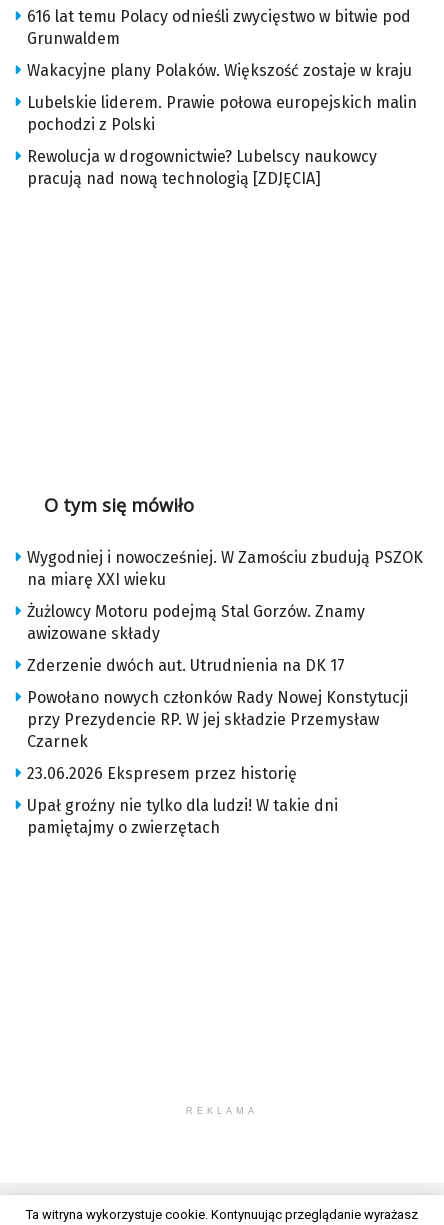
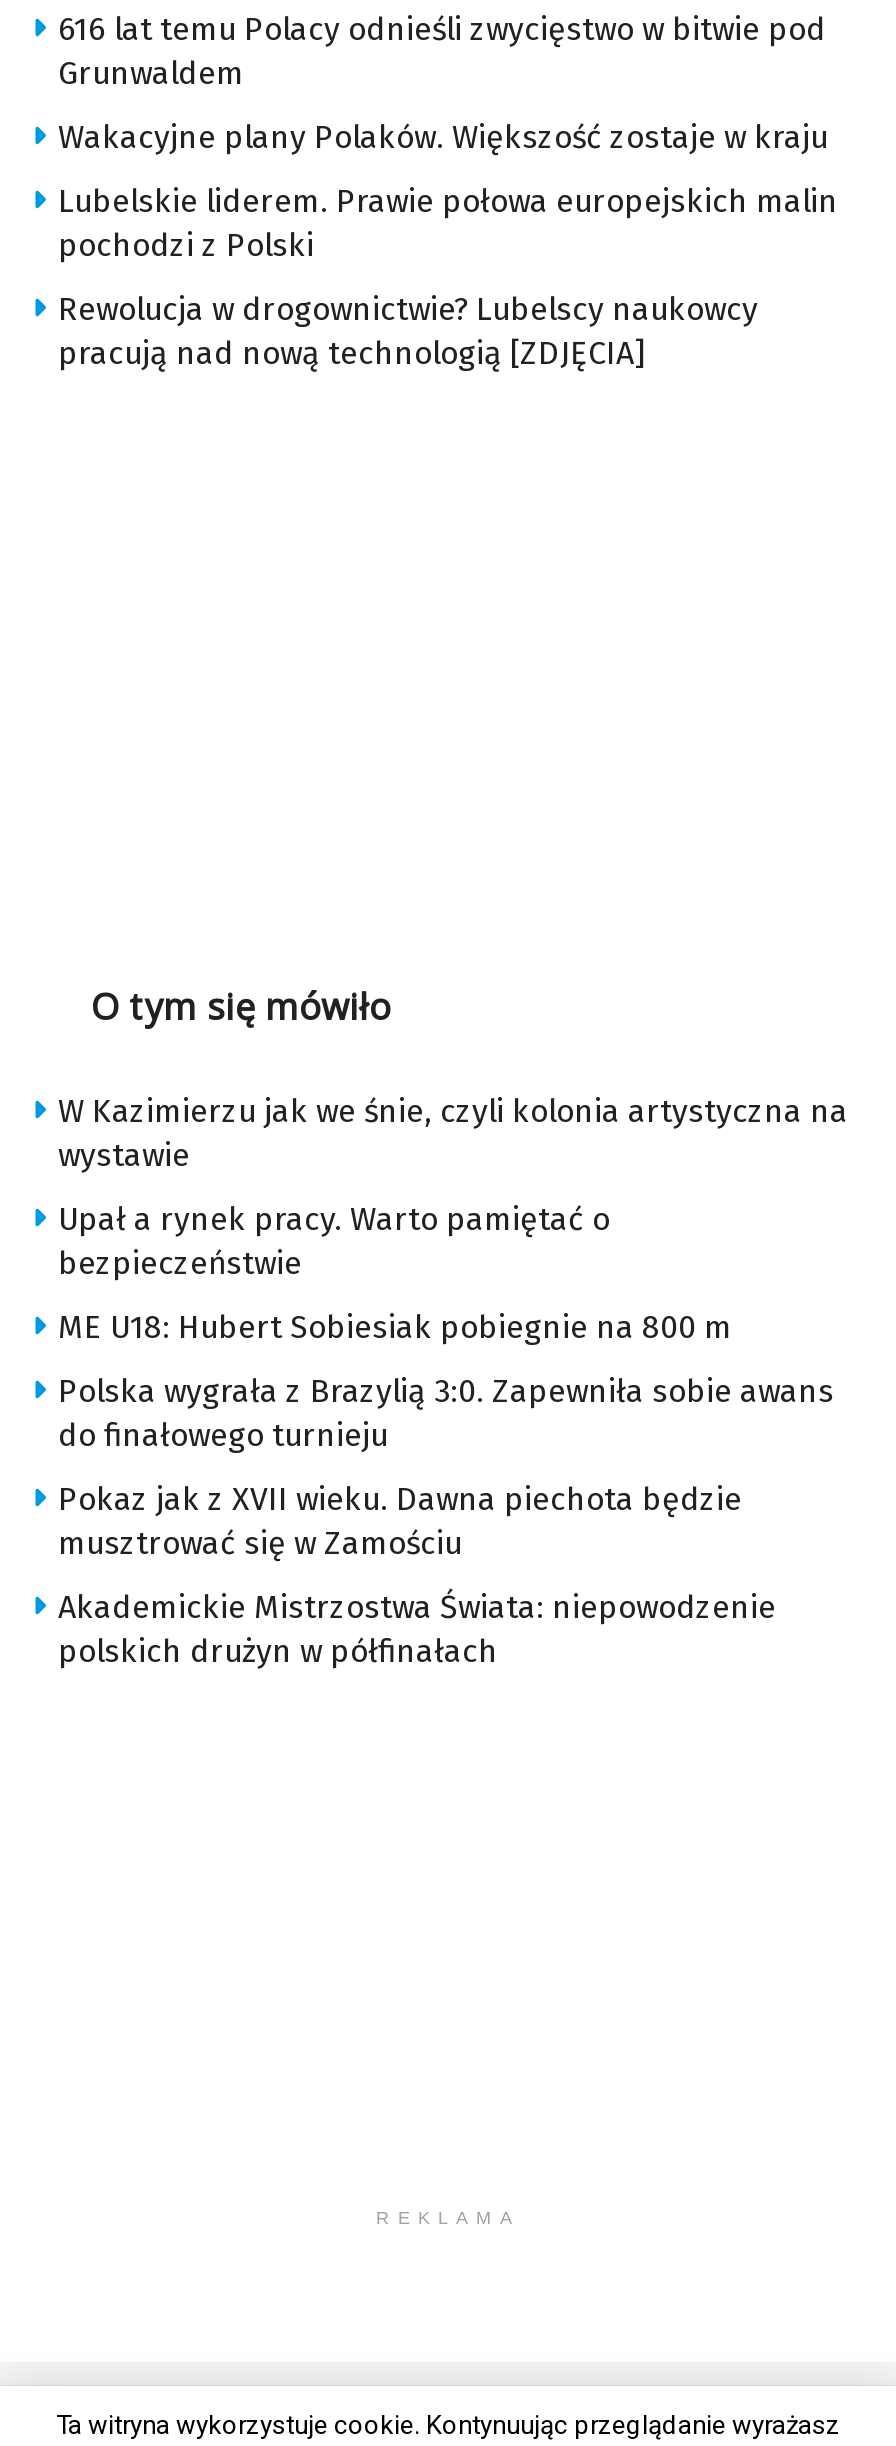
[27,548,423,589] Wygodniej i nowocześniej. W Zamościu zbudują PSZOK | na miarę XXI wieku -> [58,1092,848,1174] W Kazimierzu jak we śnie, czyli kolonia artystyczna na | wystawie
[27,602,365,643] Żużlowcy Motoru podejmą Stal Gorzów. Znamy | awizowane składy -> [58,1200,610,1282] Upał a rynek pracy. Warto pamiętać o | bezpieczeństwie
[27,656,345,675] Zderzenie dwóch aut. Utrudnienia na DK 17 -> [58,1308,732,1346] ME U18: Hubert Sobiesiak pobiegnie na 800 m
[27,688,408,751] Powołano nowych członków Rady Nowej Konstytucji | przy Prezydencie RP. W jej składzie Przemysław | Czarnek -> [58,1372,834,1454] Polska wygrała z Brazylią 3:0. Zapewniła sobie awans | do finałowego turnieju
[27,764,297,783] 23.06.2026 Ekspresem przez historię -> [58,1480,742,1562] Pokaz jak z XVII wieku. Dawna piechota będzie | musztrować się w Zamościu
[27,796,338,837] Upał groźny nie tylko dla ludzi! W takie dni | pamiętajmy o zwierzętach -> [58,1588,776,1670] Akademickie Mistrzostwa Świata: niepowodzenie | polskich drużyn w półfinałach

